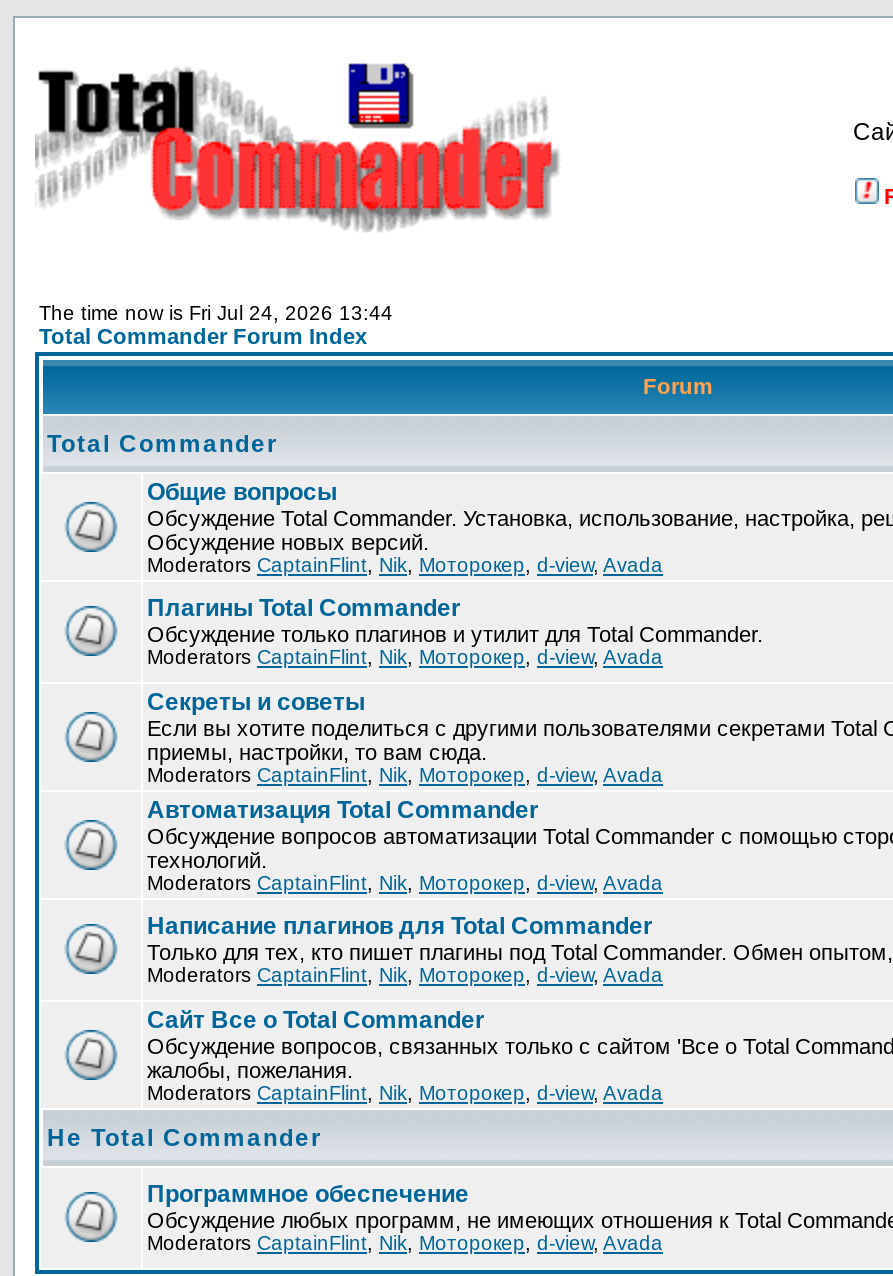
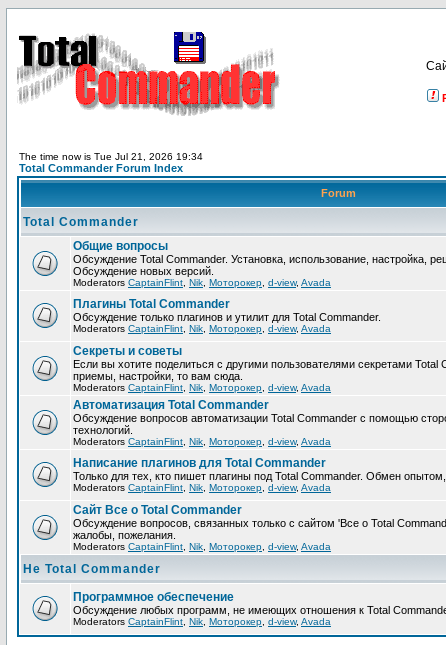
[39,302,393,324] The time now is Fri Jul 24, 2026 13:44 -> [19,151,203,162] The time now is Tue Jul 21, 2026 19:34

